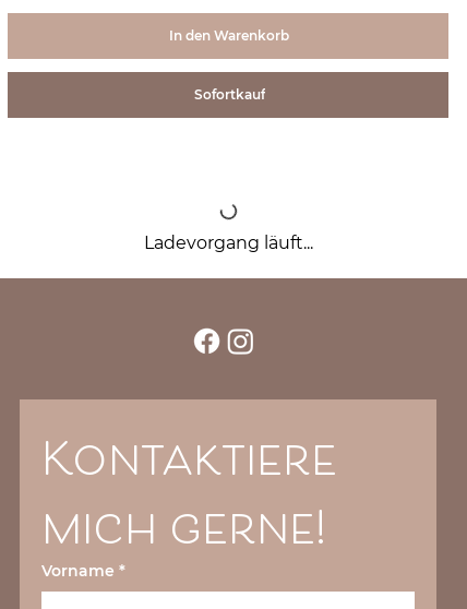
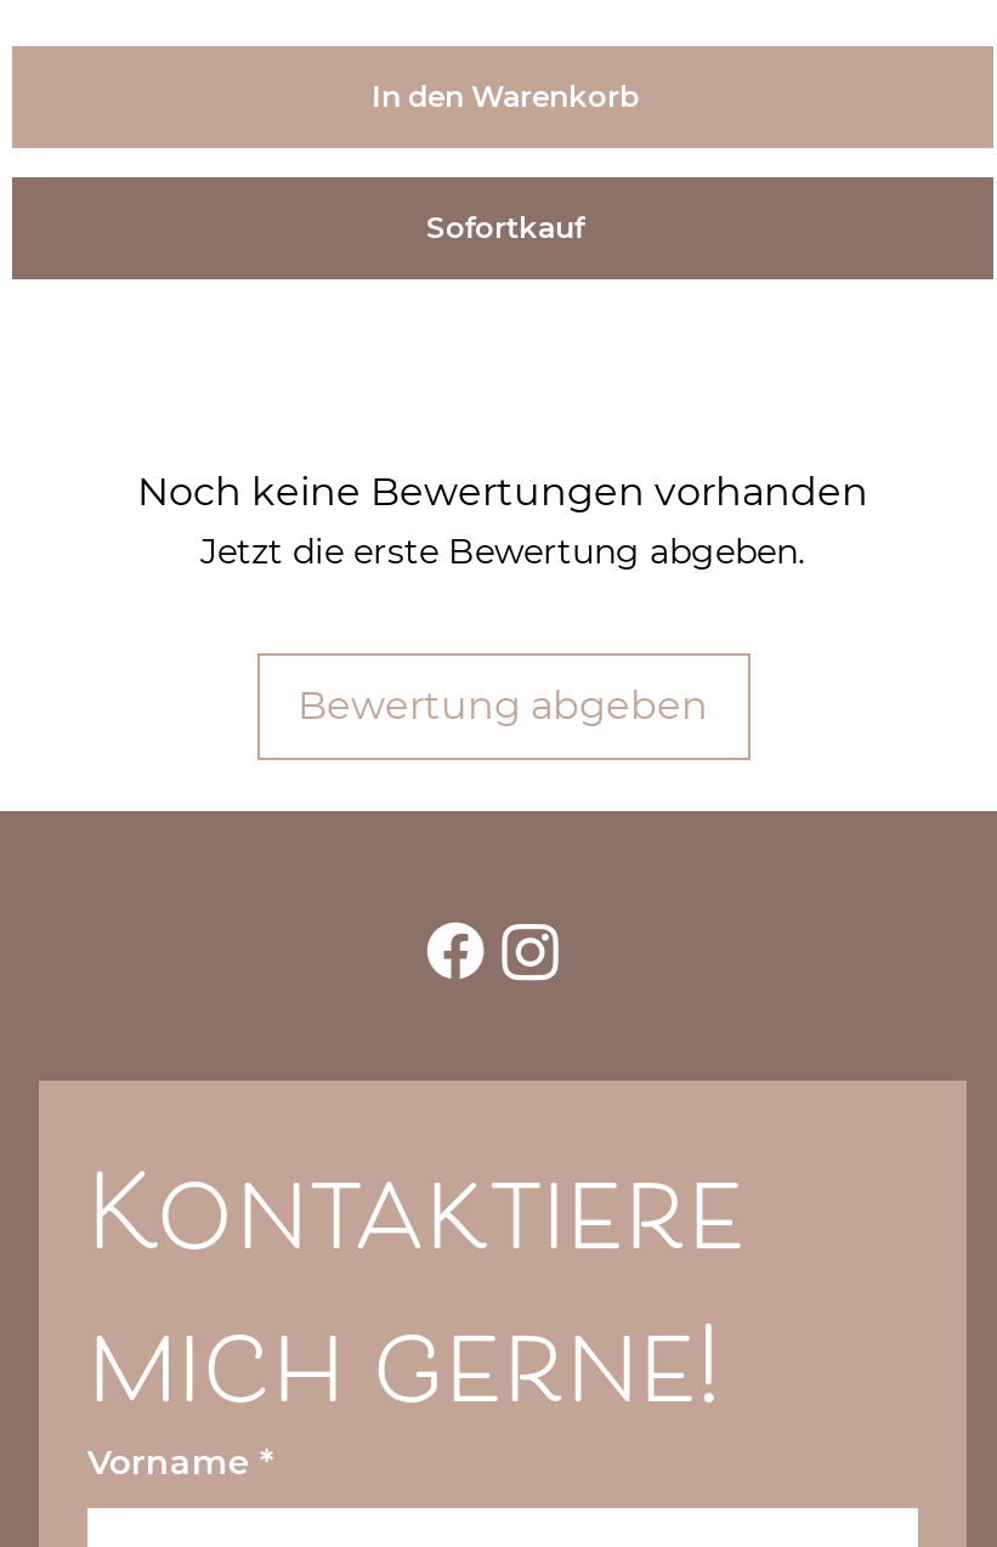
[143,233,313,254] Ladevorgang läuft... -> [137,469,868,729] Noch keine Bewertungen vorhanden | Jetzt die erste Bewertung abgeben. | Bewertung abgeben

